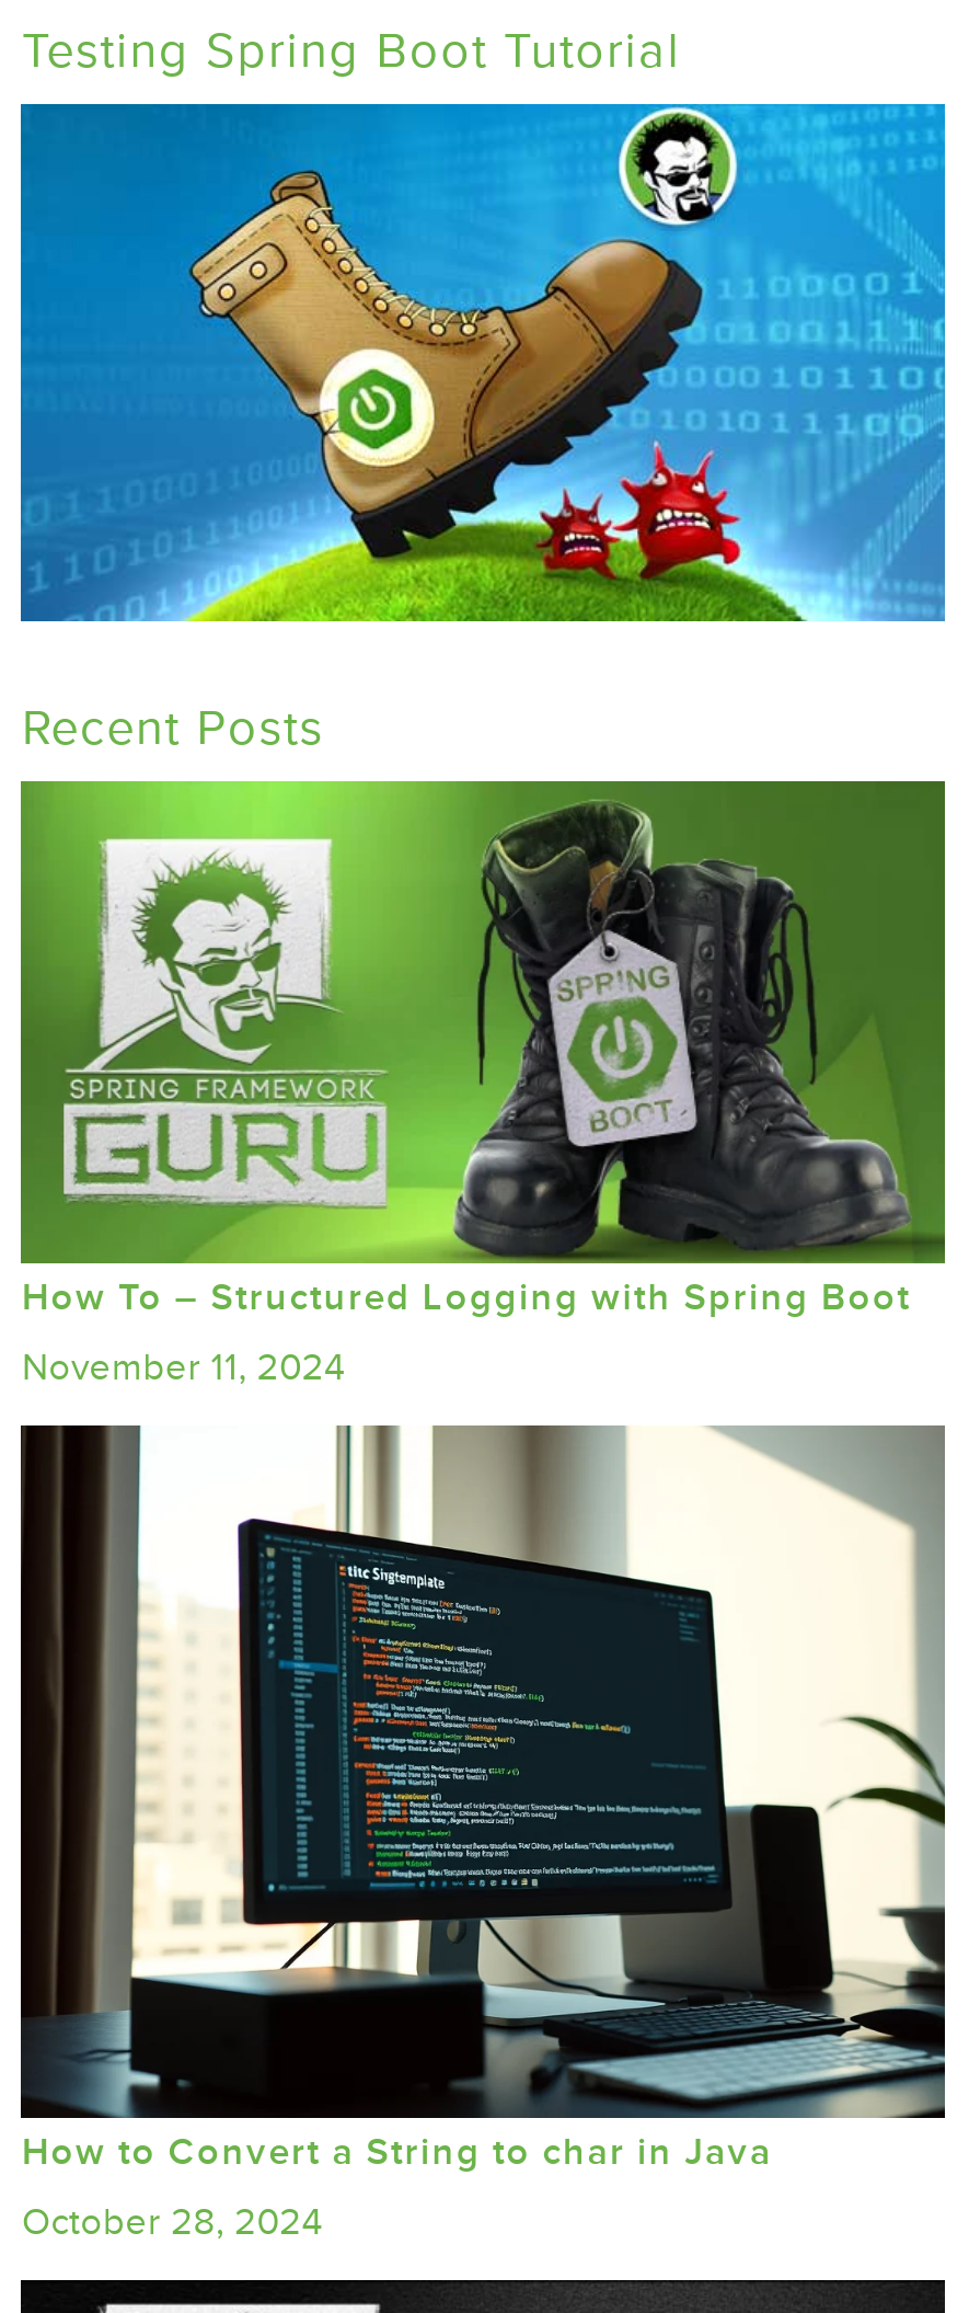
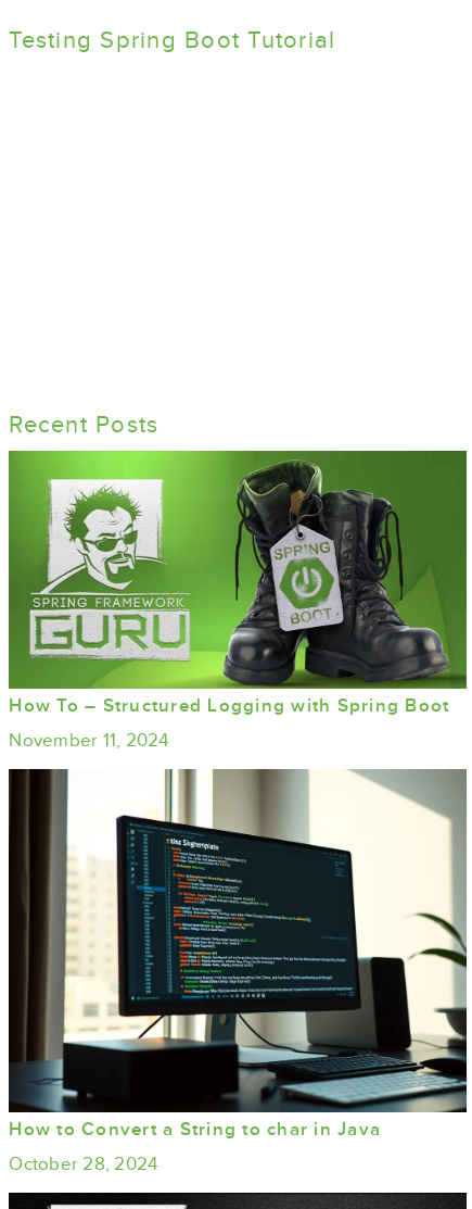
[19,102,947,623] [image] -> none

